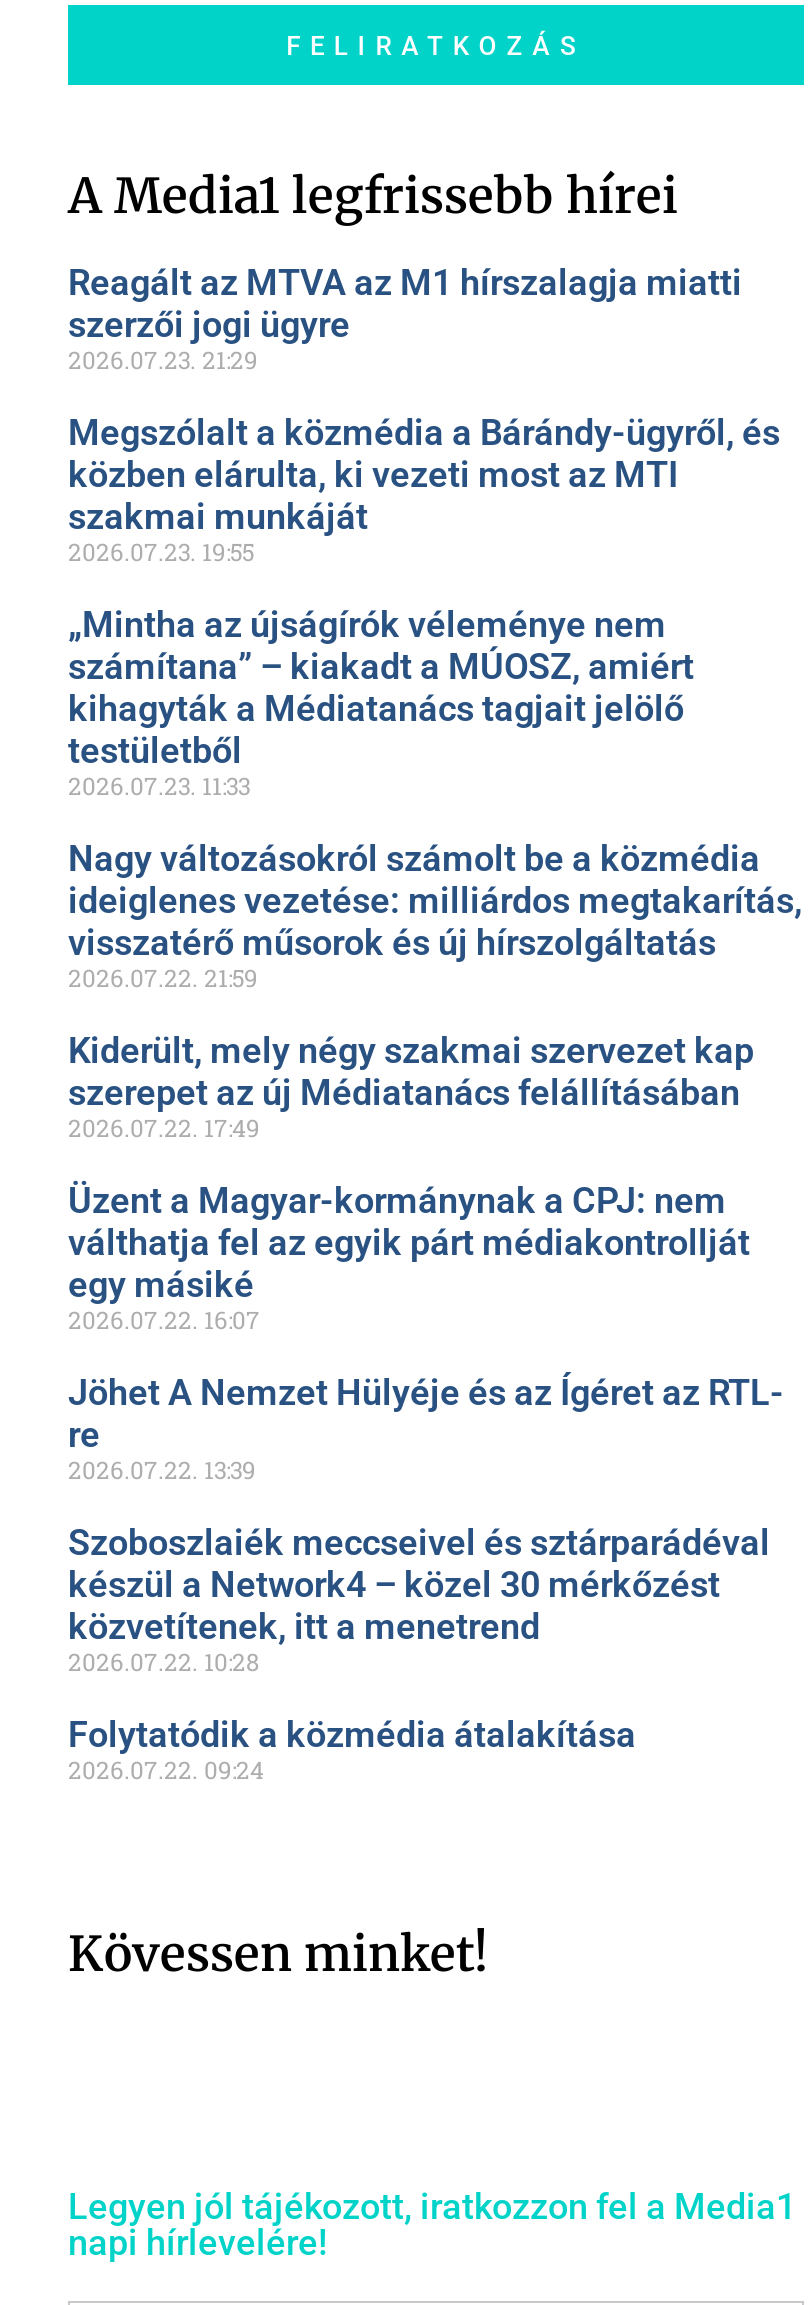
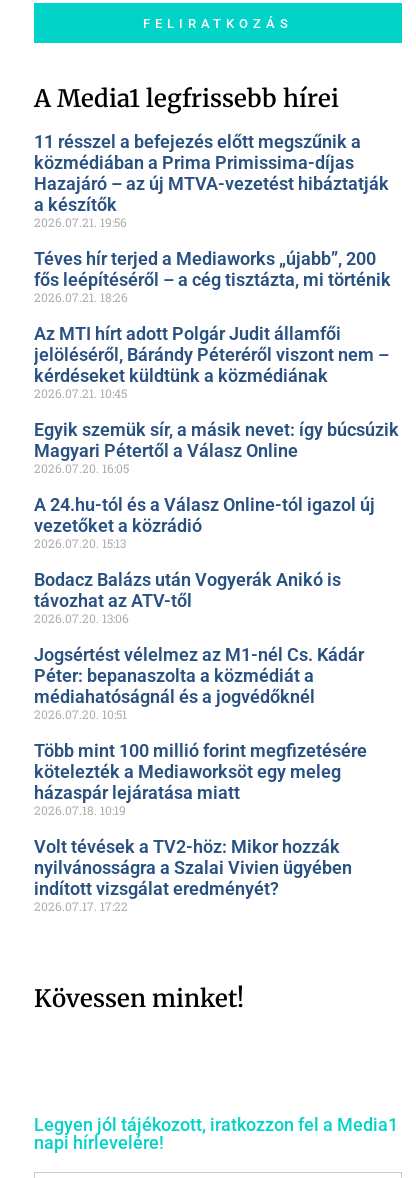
[68,261,742,375] Reagált az MTVA az M1 hírszalagja miatti | szerzői jogi ügyre | 2026.07.23.21:29 -> [34,131,389,230] 11 résszel a befejezés előtt megszűnik a | közmédiában a Prima Primissima-díjas | Hazajáró – az új MTVA-vezetést hibáztatják | a készítők | 2026.07.21. 19:56
[68,411,780,567] Megszólalt a közmédia a Bárándy-ügyről, és | közben elárulta, ki vezeti most az MTI | szakmai munkáját | 2026.07.23. 19:55 -> [34,248,391,305] Téves hír terjed a Mediaworks „újabb”, 200 | fős leépítéséről – a cég tisztázta, mi történik | 2026.07.21. 18:26
[68,603,694,801] „Mintha az újságírók véleménye nem | számítana” – kiakadt a MÚOSZ, amiért | kihagyták a Médiatanács tagjait jelölő | testületből | 2026.07.23. 11:33 -> [34,323,389,401] Az MTI hírt adott Polgár Judit államfői | jelöléséről, Bárándy Péteréről viszont nem – | kérdéseket küldtünk a közmédiának | 2026.07.21. 10:45
[68,837,802,993] Nagy változásokról számolt be a közmédia | ideiglenes vezetése: milliárdos megtakarítás, | visszatérő műsorok és új hírszolgáltatás | 2026.07.22. 21:59 -> [34,419,399,476] Egyik szemük sír, a másik nevet: így búcsúzik | Magyari Pétertől a Válasz Online | 2026.07.20. 16:05
[68,1029,754,1143] Kiderült, mely négy szakmai szervezet kap | szerepet az új Médiatanács felállításában | 2026.07.22. 17:49 -> [34,494,375,551] A 24.hu-tól és a Válasz Online-tól igazol új | vezetőket a közrádió | 2026.07.20. 15:13
[68,1179,750,1335] Üzent a Magyar-kormánynak a CPJ: nem | válthatja fel az egyik párt médiakontrollját | egy másiké | 2026.07.22. 16:07 -> [34,569,341,626] Bodacz Balázs után Vogyerák Anikó is | távozhat az ATV-től | 2026.07.20. 13:06
[68,1371,784,1485] Jöhet A Nemzet Hülyéje és az Ígéret az RTL- | re | 2026.07.22. 13:39 -> [34,644,364,722] Jogsértést vélelmez az M1-nél Cs. Kádár | Péter: bepanaszolta a közmédiát a | médiahatóságnál és a jogvédőknél | 2026.07.20. 10:51
[68,1521,770,1677] Szoboszlaiék meccseivel és sztárparádéval | készül a Network4 – közel 30 mérkőzést | közvetítenek, itt a menetrend | 2026.07.22. 10:28 -> [34,740,367,818] Több mint 100 millió forint megfizetésére | kötelezték a Mediaworksöt egy meleg | házaspár lejáratása miatt | 2026.07.18. 10:19
[68,1713,636,1785] Folytatódik a közmédia átalakítása | 2026.07.22. 09:24 -> [34,836,352,914] Volt tévések a TV2-höz: Mikor hozzák | nyilvánosságra a Szalai Vivien ügyében | indított vizsgálat eredményét? | 2026.07.17. 17:22

